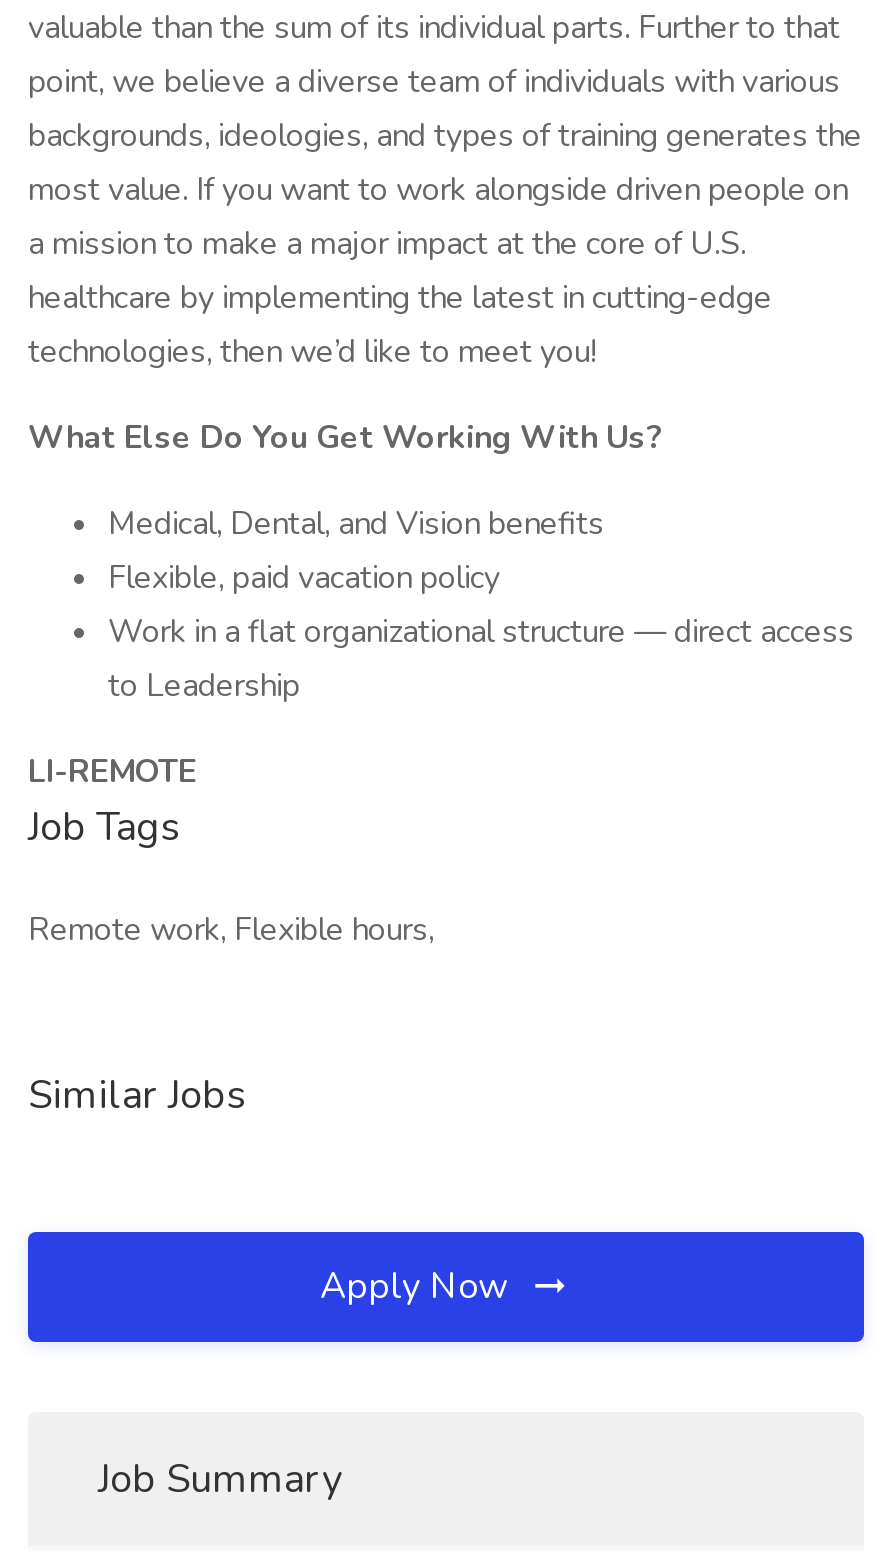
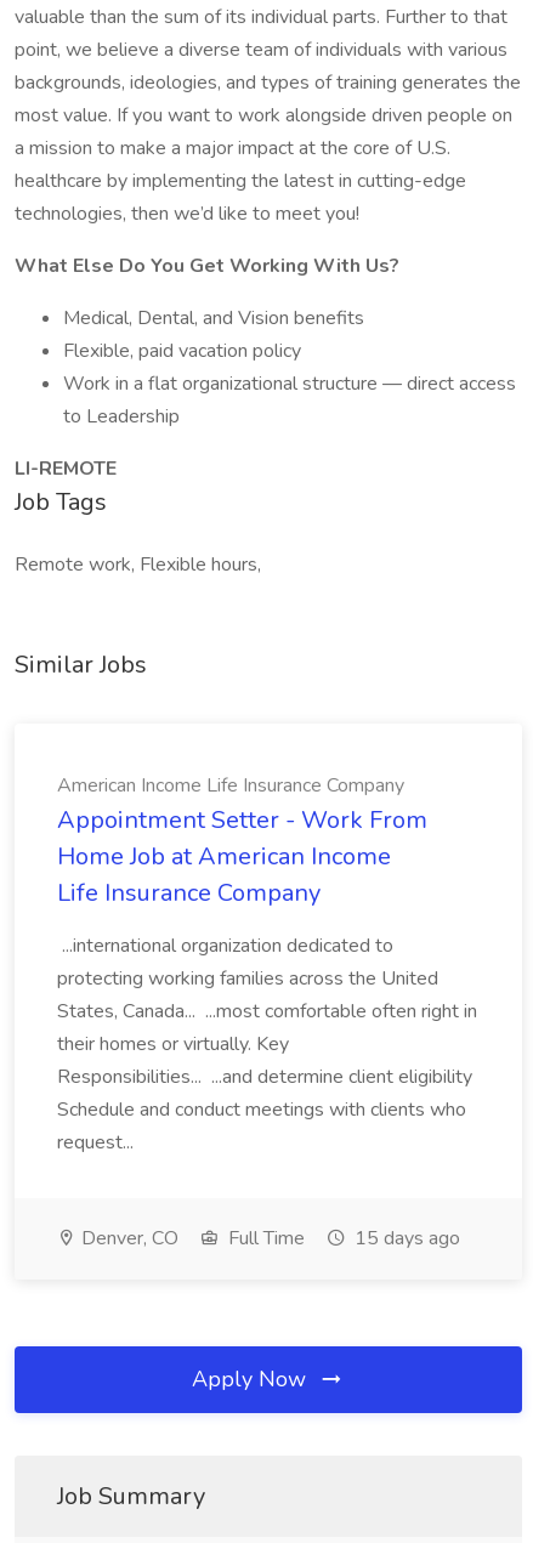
none -> [57,772,477,1156] American Income Life Insurance Company | Appointment Setter - Work From | Home Job at American Income | Life Insurance Company | ...international organization dedicated to | protecting working families across the United | States, Canada... ...most comfortable often right in | their homes or virtually. Key | Responsibilities... ...and determine client eligibility | Schedule and conduct meetings with clients who | request...
none -> [76,1225,460,1252] Denver, CO | Full Time | 15 days ago

